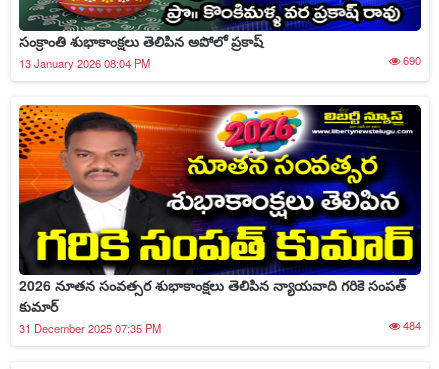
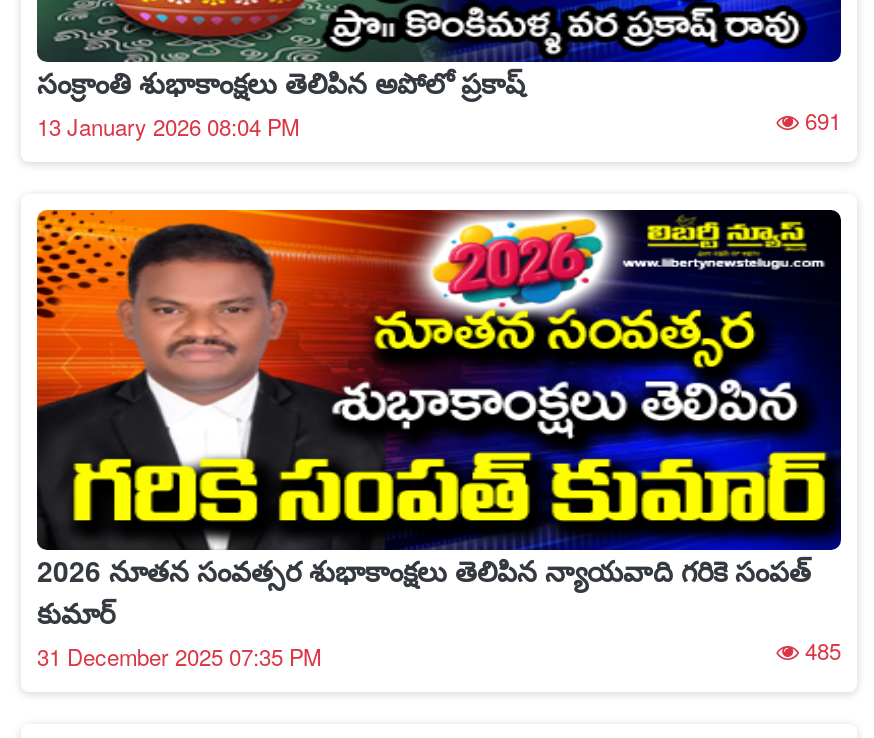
[400,52,421,68] 690 -> [799,105,841,137] 691
[400,317,421,333] 484 -> [799,635,841,667] 485

